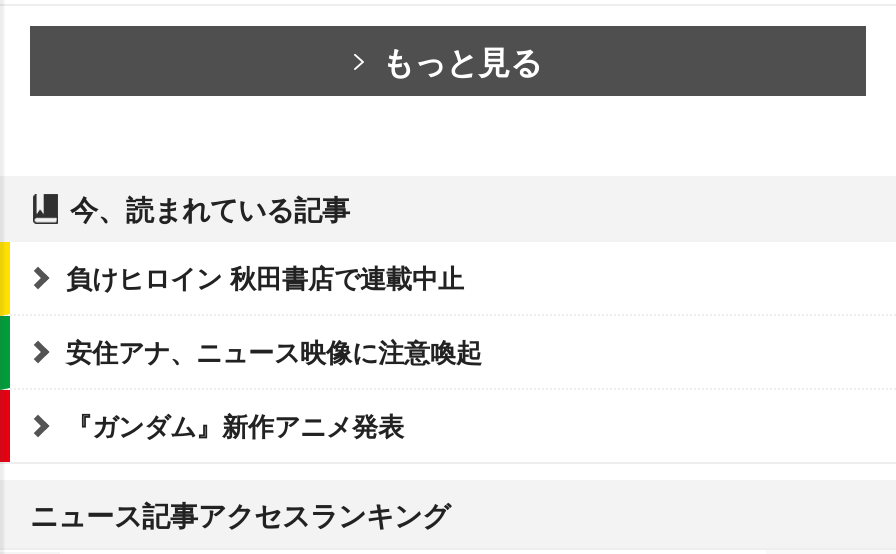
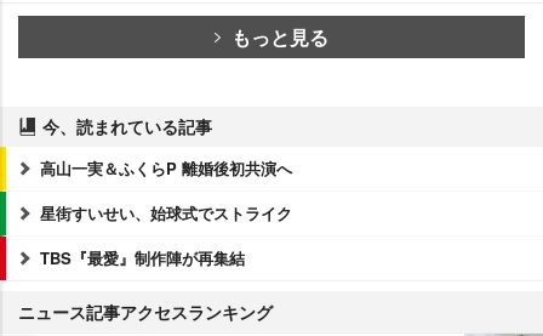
[66,257,464,295] 負けヒロイン 秋田書店で連載中止 -> [40,156,292,179] 高山一実＆ふくらP 離婚後初共演へ
[66,331,482,369] 安住アナ、ニュース映像に注意喚起 -> [40,201,292,224] 星街すいせい、始球式でストライク
[66,405,404,443] 『ガンダム』新作アニメ発表 -> [40,246,245,269] TBS『最愛』制作陣が再集結

